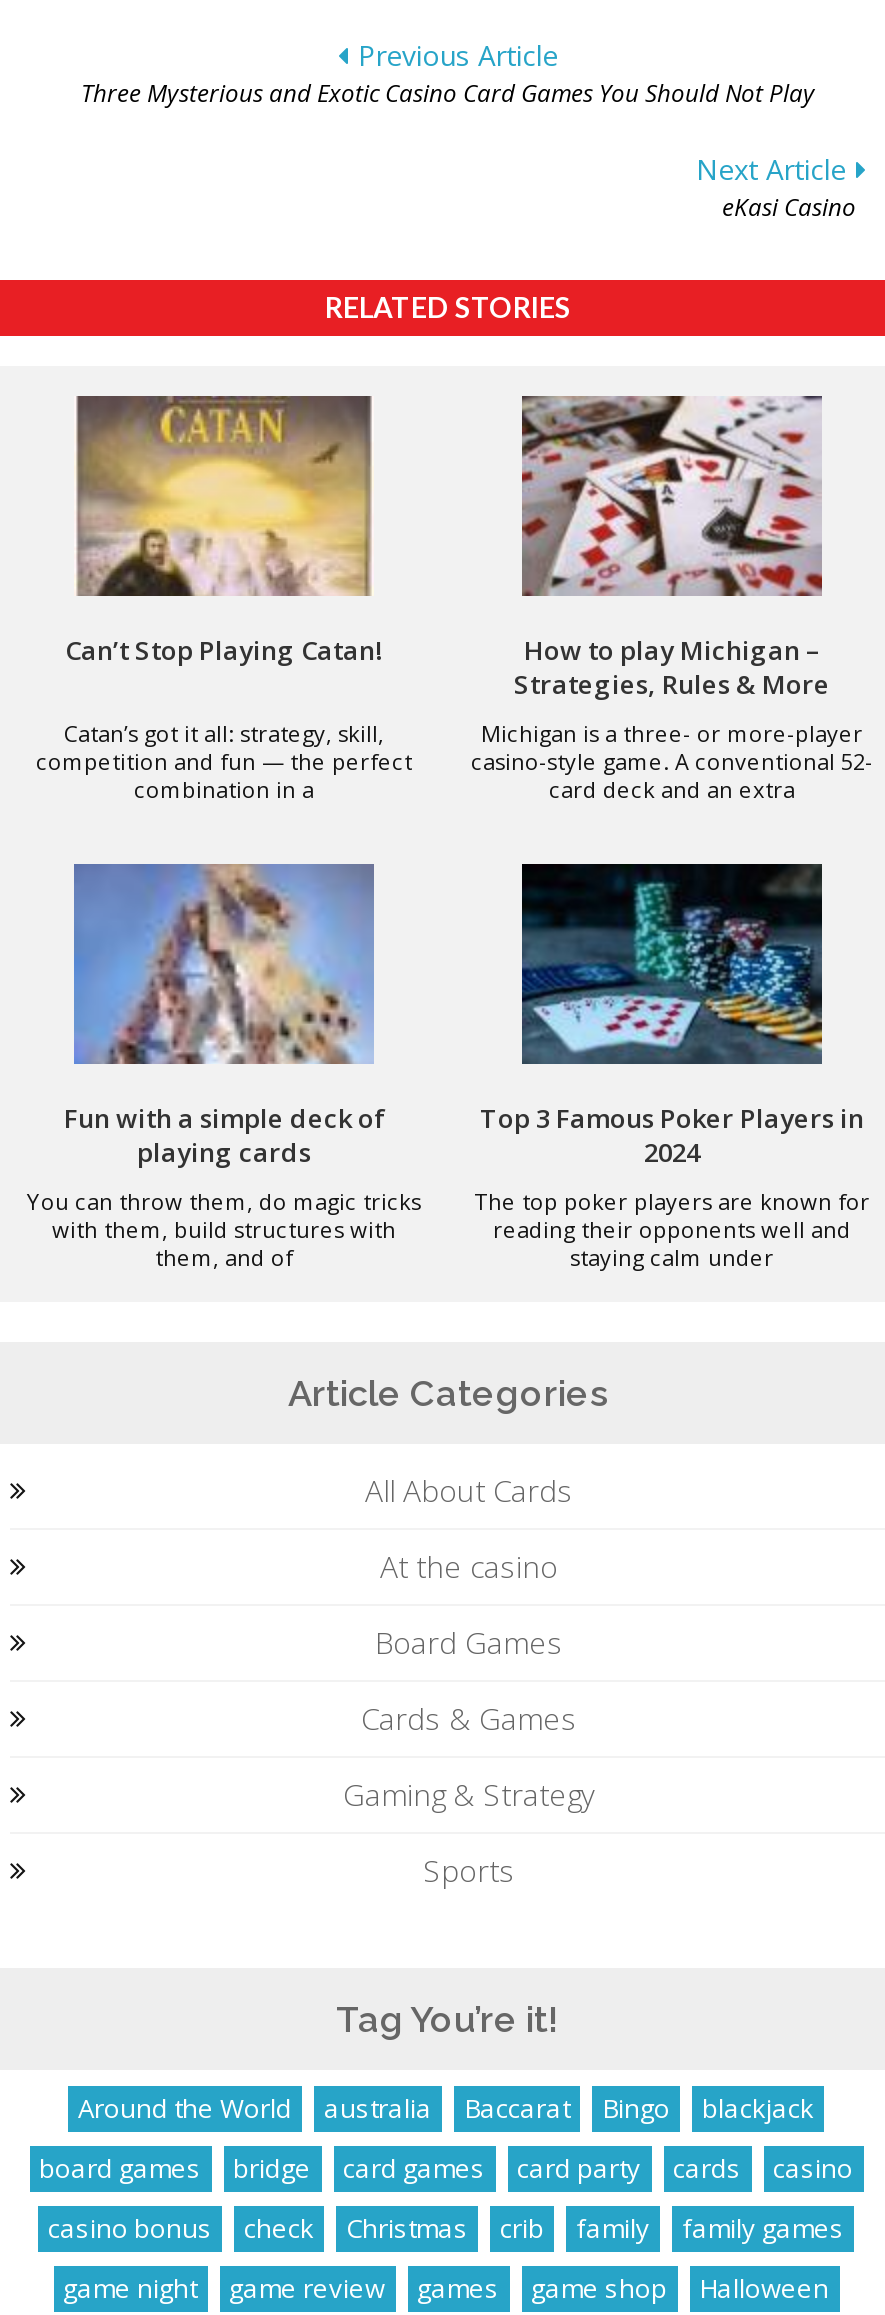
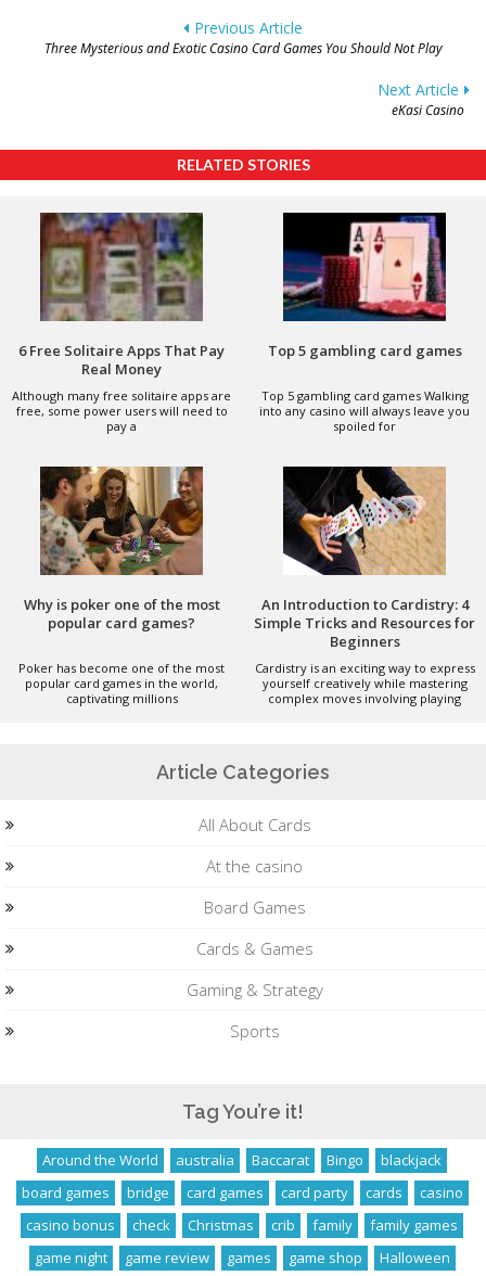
[36,396,412,804] [image] | Can’t Stop Playing Catan! | Catan’s got it all: strategy, skill, | competition and fun — the perfect | combination in a -> [12,213,231,434] [image] | 6 Free Solitaire Apps That Pay | Real Money | Although many free solitaire apps are | free, some power users will need to | pay a
[471,394,873,804] [image] | How to play Michigan – | Strategies, Rules & More | Michigan is a three- or more-player | casino-style game. A conventional 52- | card deck and an extra -> [259,212,470,434] [image] | Top 5 gambling card games | Top 5 gambling card games Walking | into any casino will always leave you | spoiled for
[27,862,421,1272] [image] | Fun with a simple deck of | playing cards | You can throw them, do magic tricks | with them, build structures with | them, and of -> [18,465,225,706] [image] | Why is poker one of the most | popular card games? | Poker has become one of the most | popular card games in the world, | captivating millions
[474,862,870,1272] [image] | Top 3 Famous Poker Players in | 2024 | The top poker players are known for | reading their opponents well and | staying calm under -> [254,467,475,706] [image] | An Introduction to Cardistry: 4 | Simple Tricks and Resources for | Beginners | Cardistry is an exciting way to express | yourself creatively while mastering | complex moves involving playing

